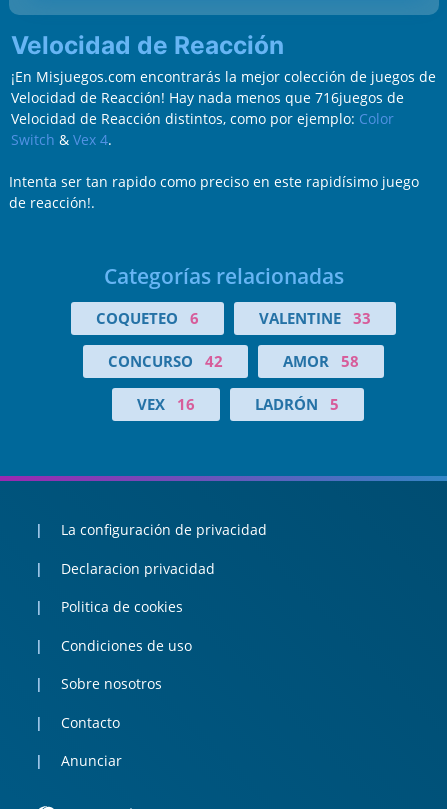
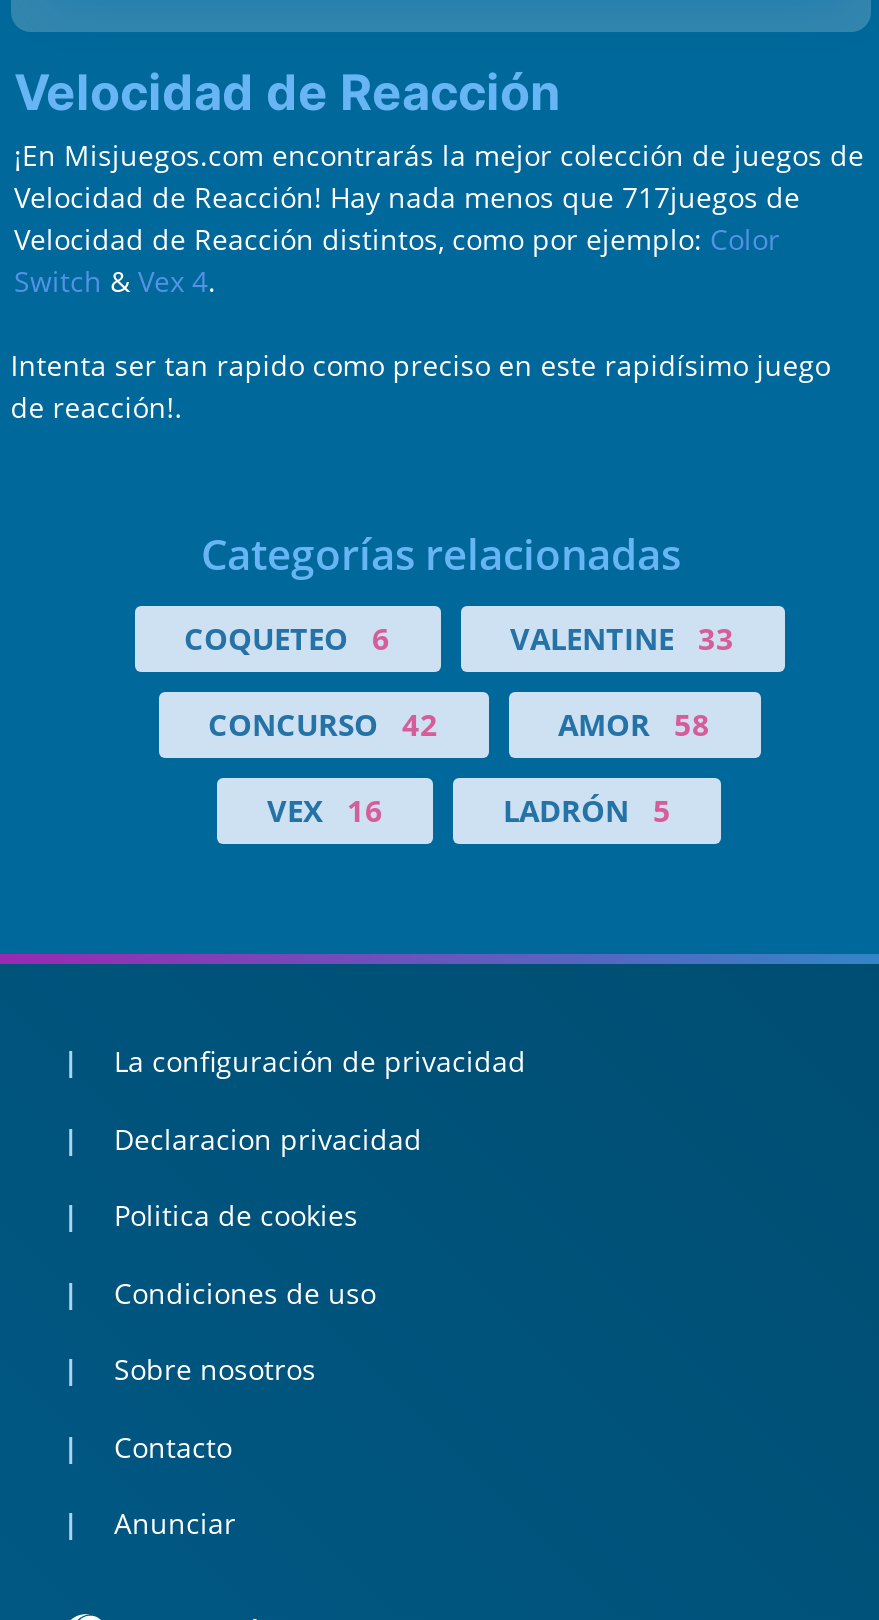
[10,88,403,107] Velocidad de Reacción! Hay nada menos que 716juegos de -> [14,179,800,217] Velocidad de Reacción! Hay nada menos que 717juegos de

